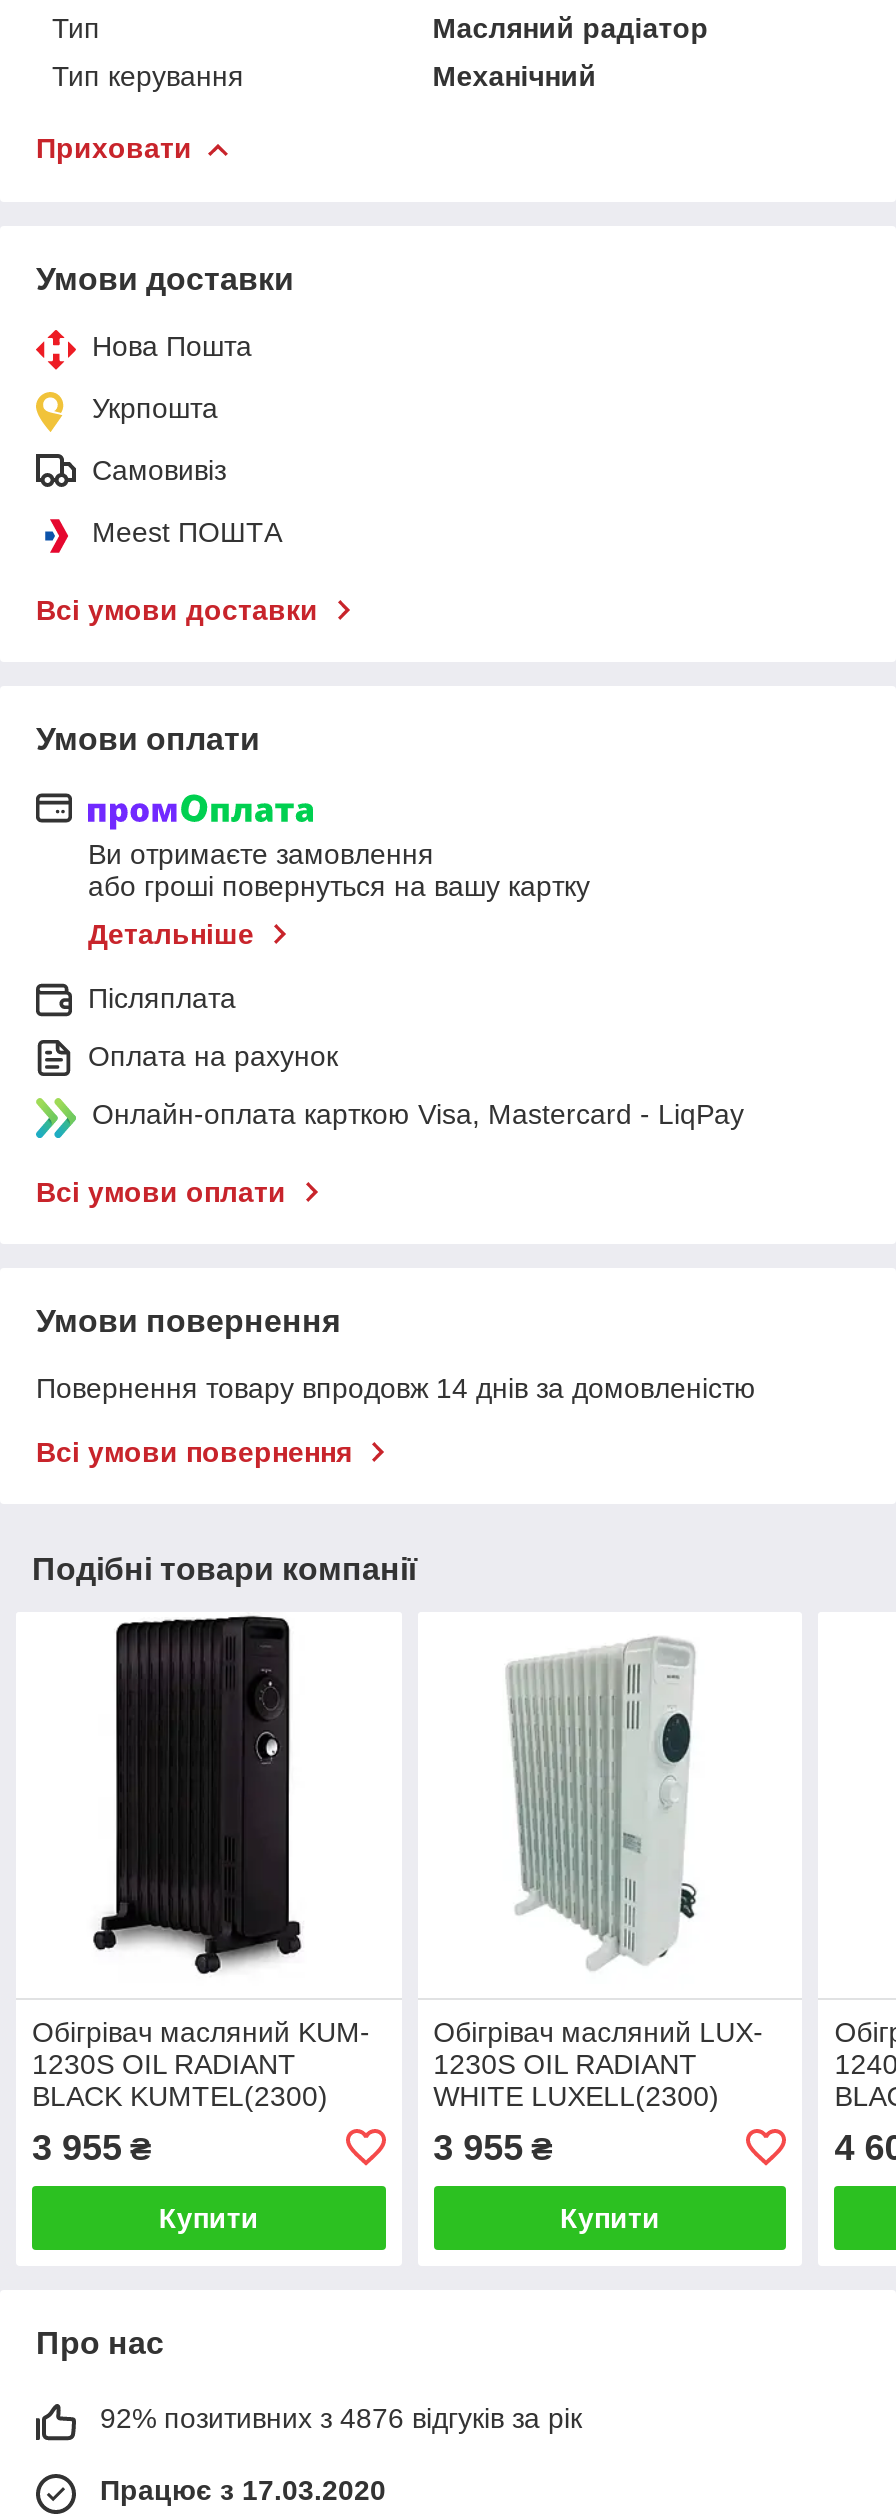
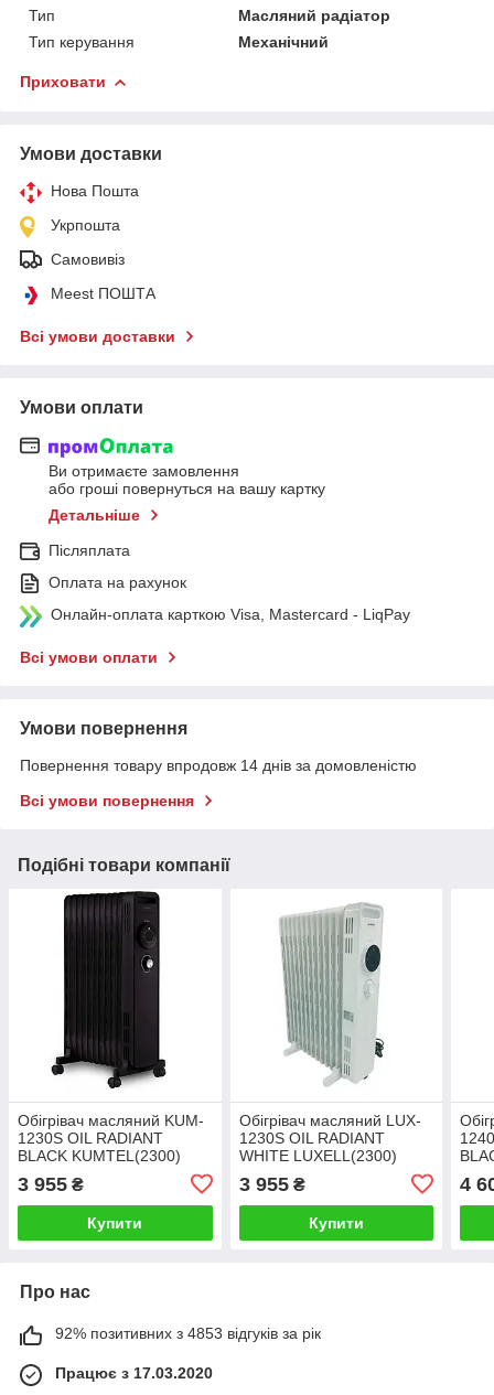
[100,2402,582,2434] 92% позитивних з 4876 відгуків за рік -> [55,1324,321,1342] 92% позитивних з 4853 відгуків за рік

